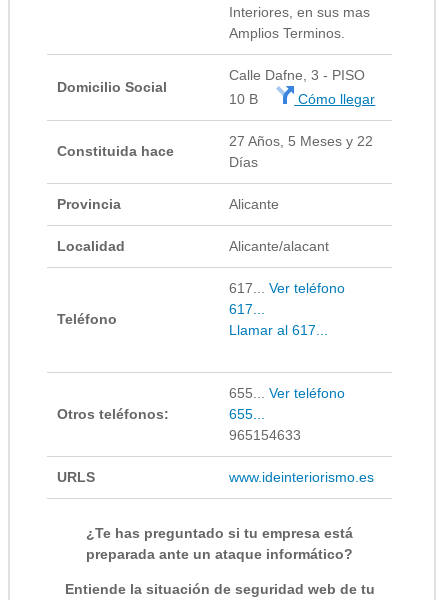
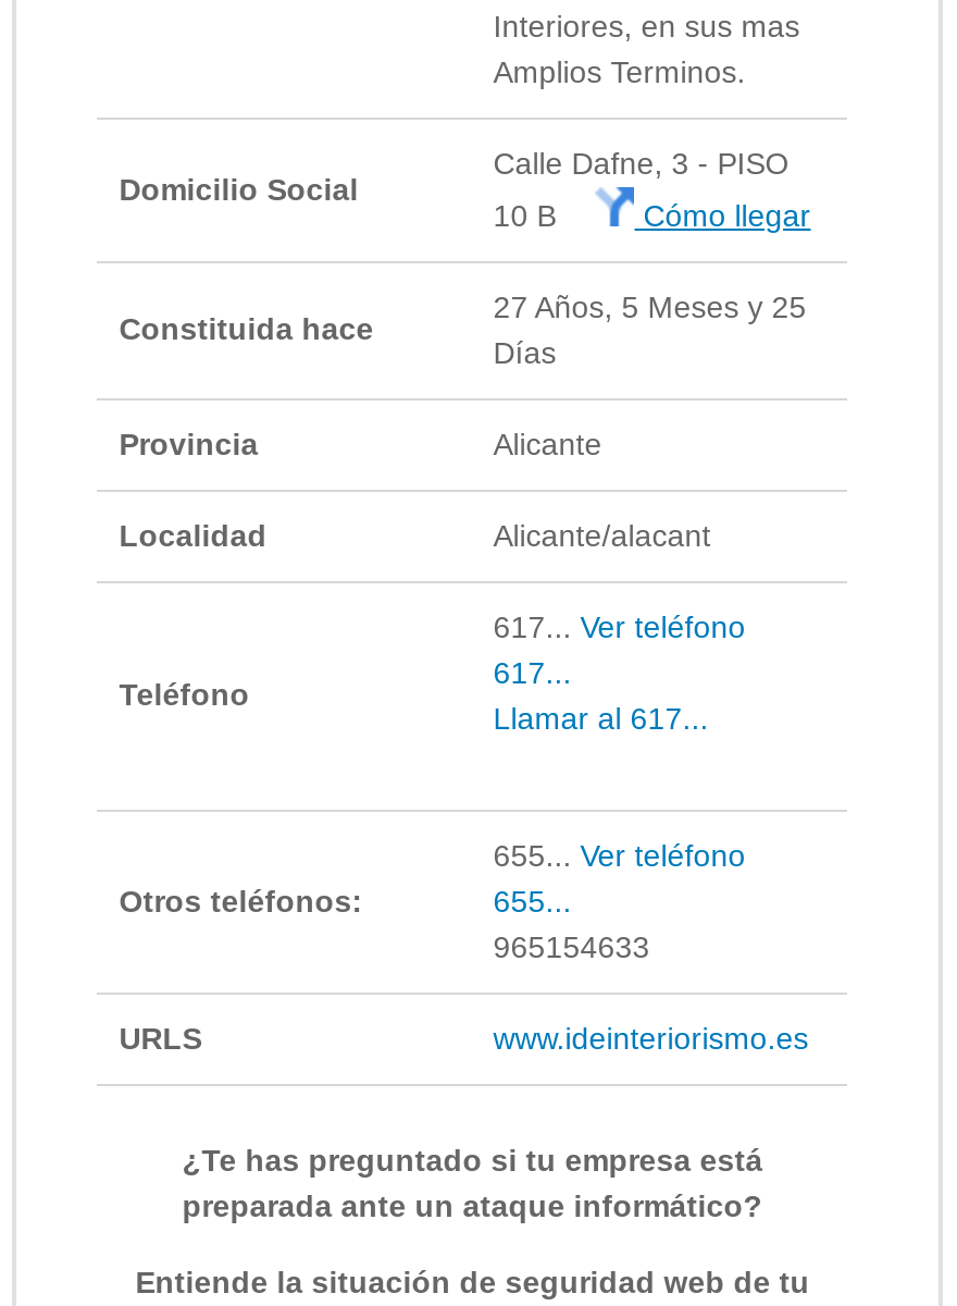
[229,133,373,149] 27 Años, 5 Meses y 22 -> [493,289,806,324] 27 Años, 5 Meses y 25

